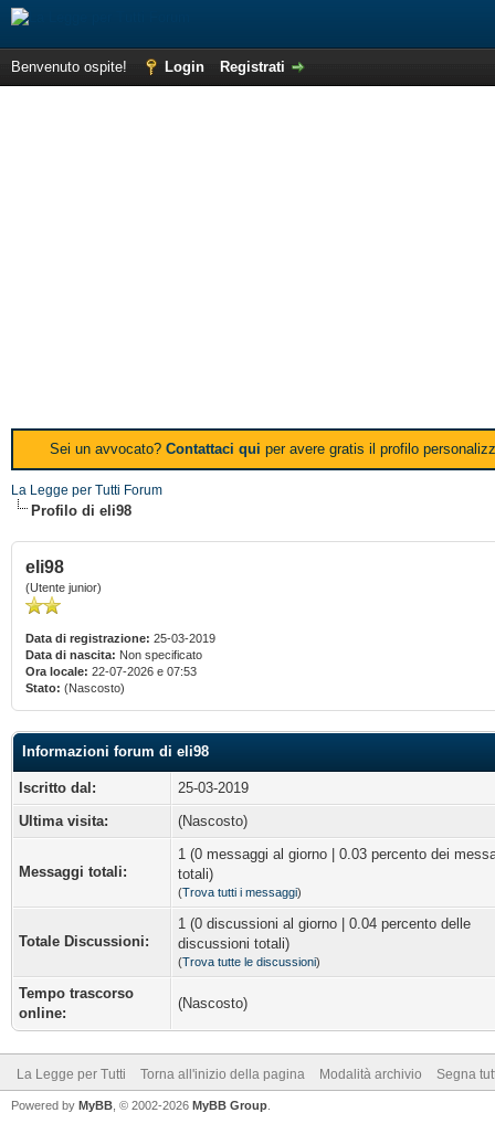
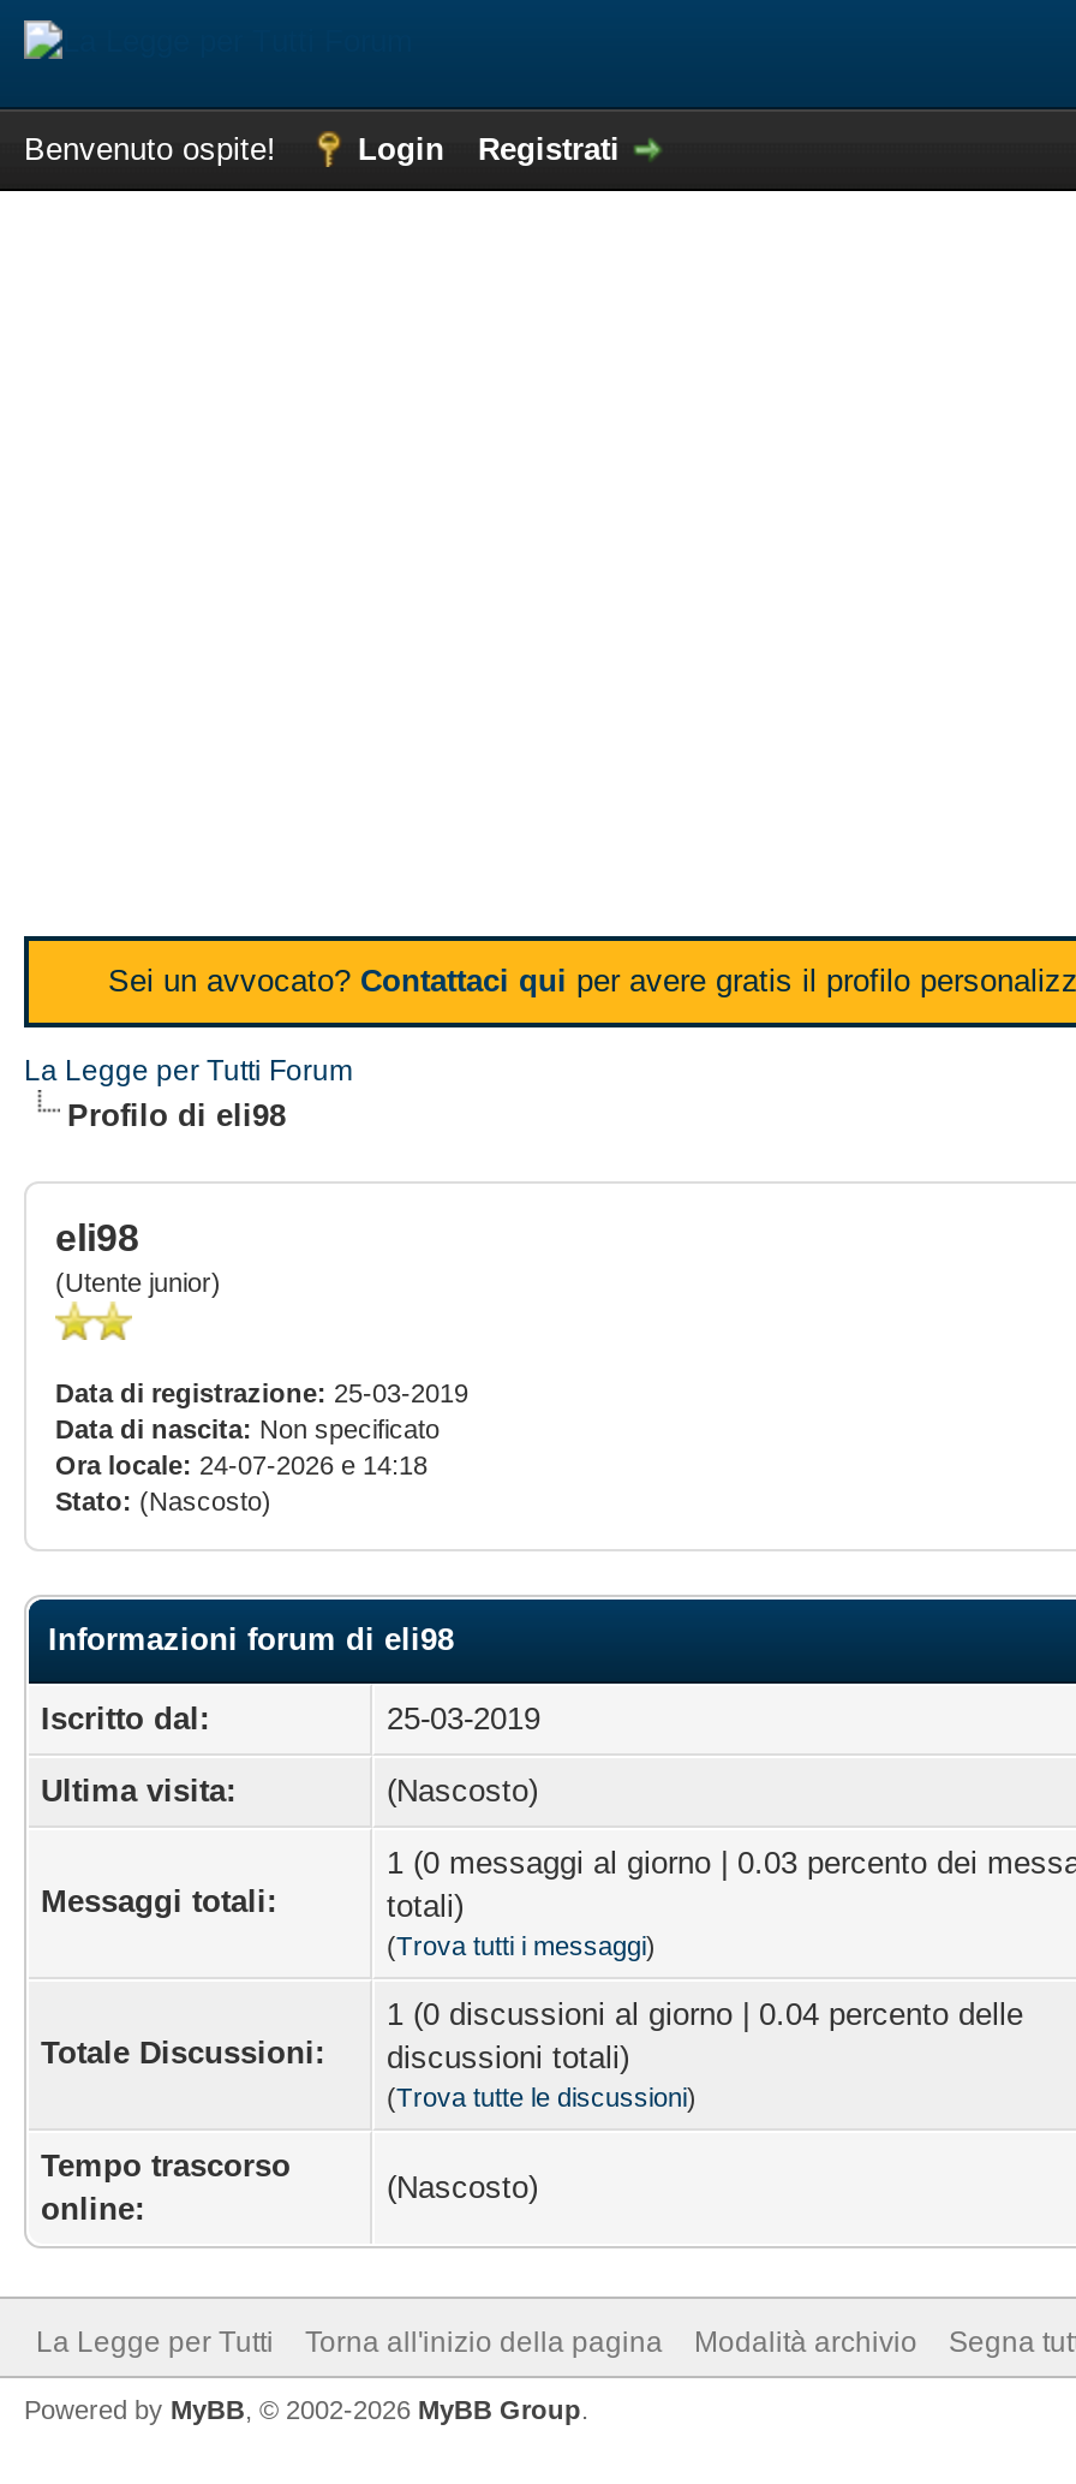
[25,665,197,678] Ora locale: 22-07-2026 e 07:53 -> [55,1451,428,1479] Ora locale: 24-07-2026 e 14:18

